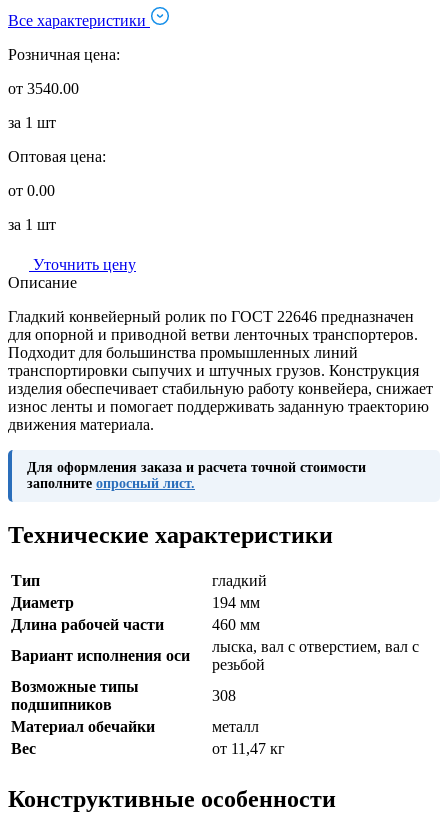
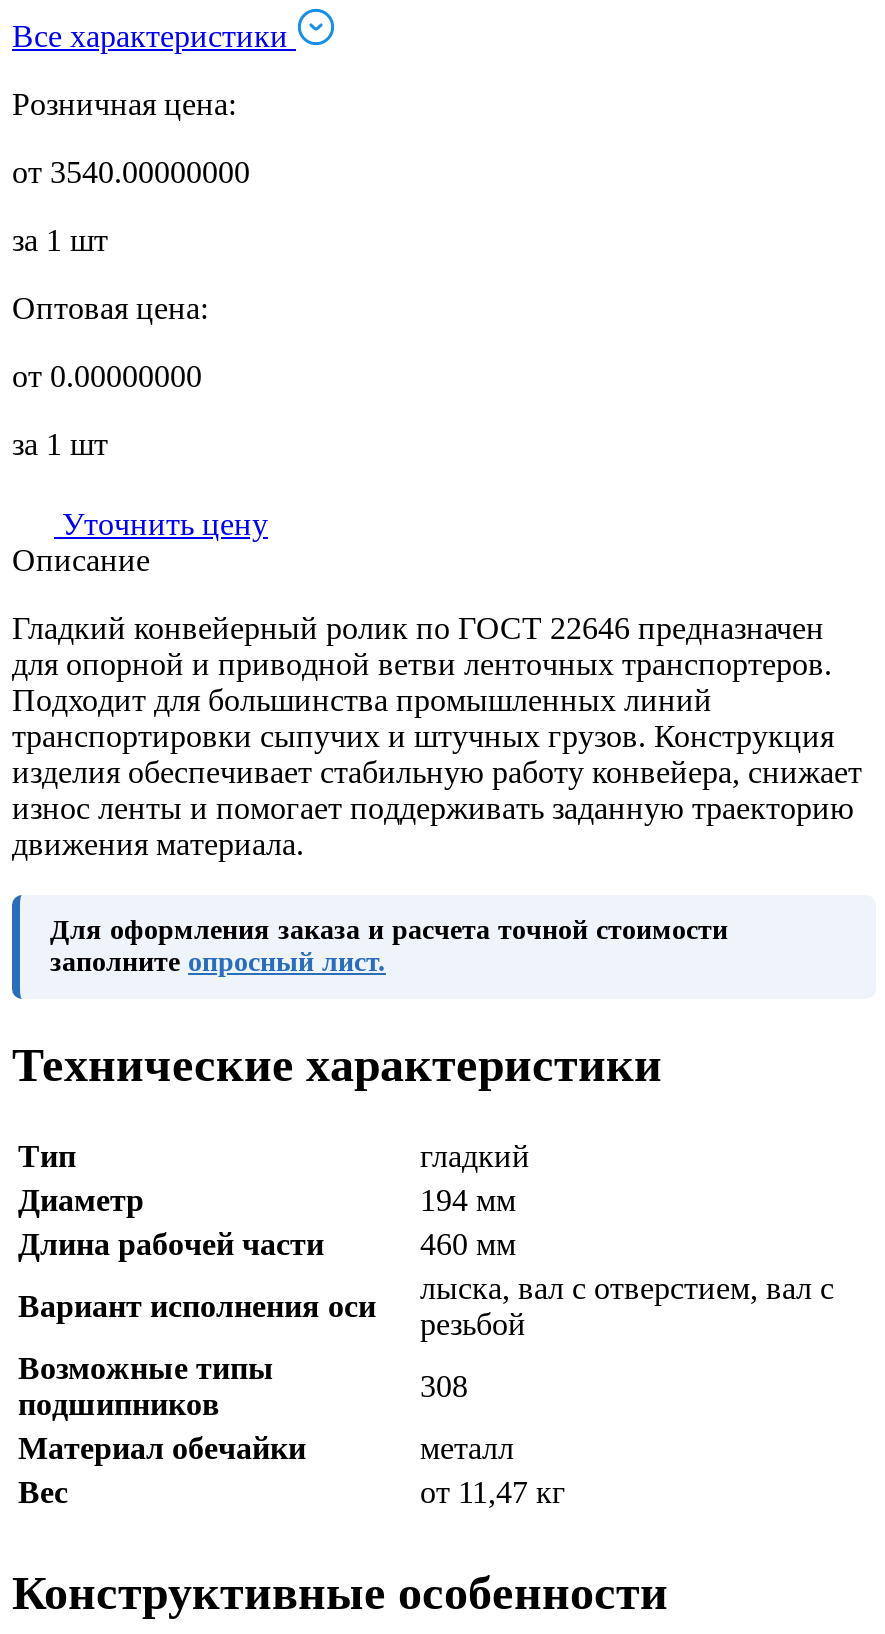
[8,80,79,97] от 3540.00 -> [12,155,250,189] от 3540.00000000
[8,182,55,199] от 0.00 -> [12,359,202,393] от 0.00000000

